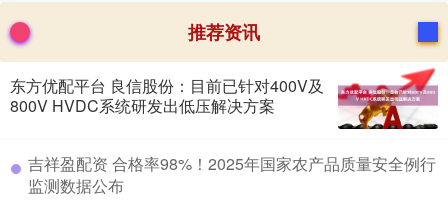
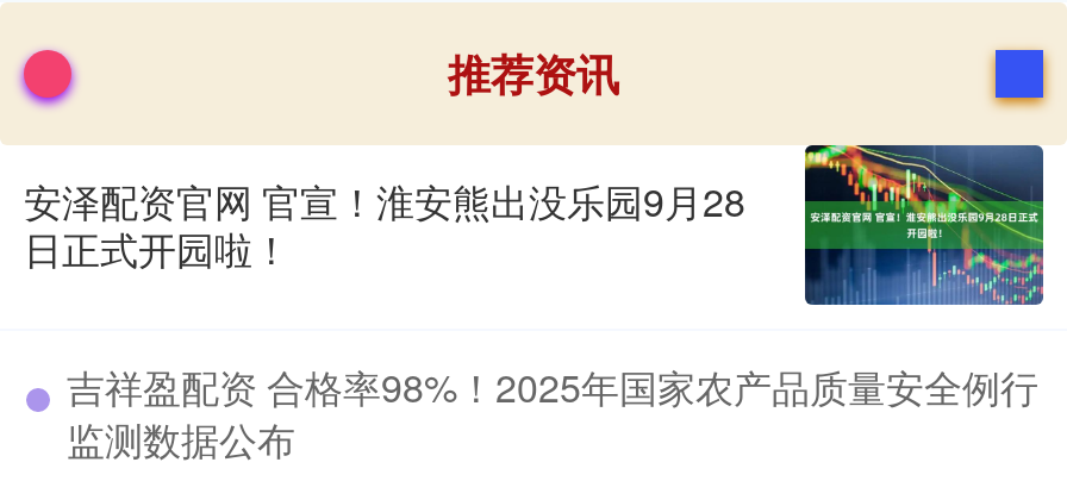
[10,62,439,130] [image] | 东方优配平台 良信股份：目前已针对400V及 | 800V HVDC系统研发出低压解决方案 -> [24,143,1046,307] [image] | 安泽配资官网 官宣！淮安熊出没乐园9月28 | 日正式开园啦！

